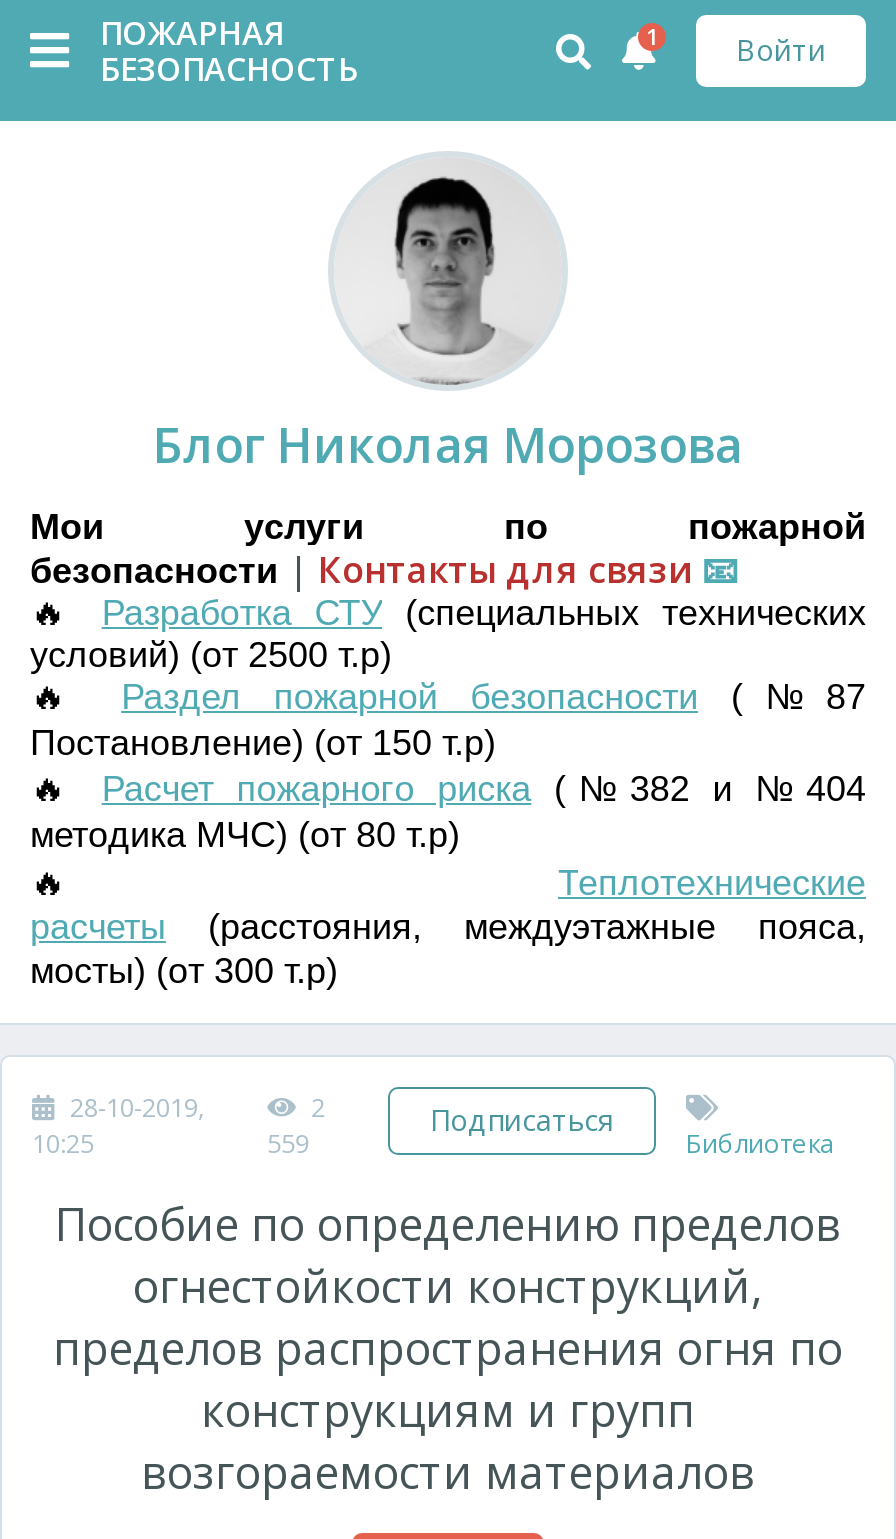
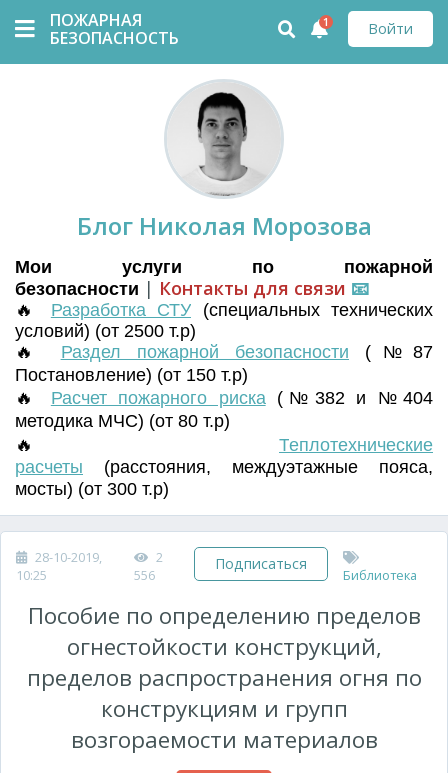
[267,1125,309,1161] 559 -> [134,566,155,584] 556

